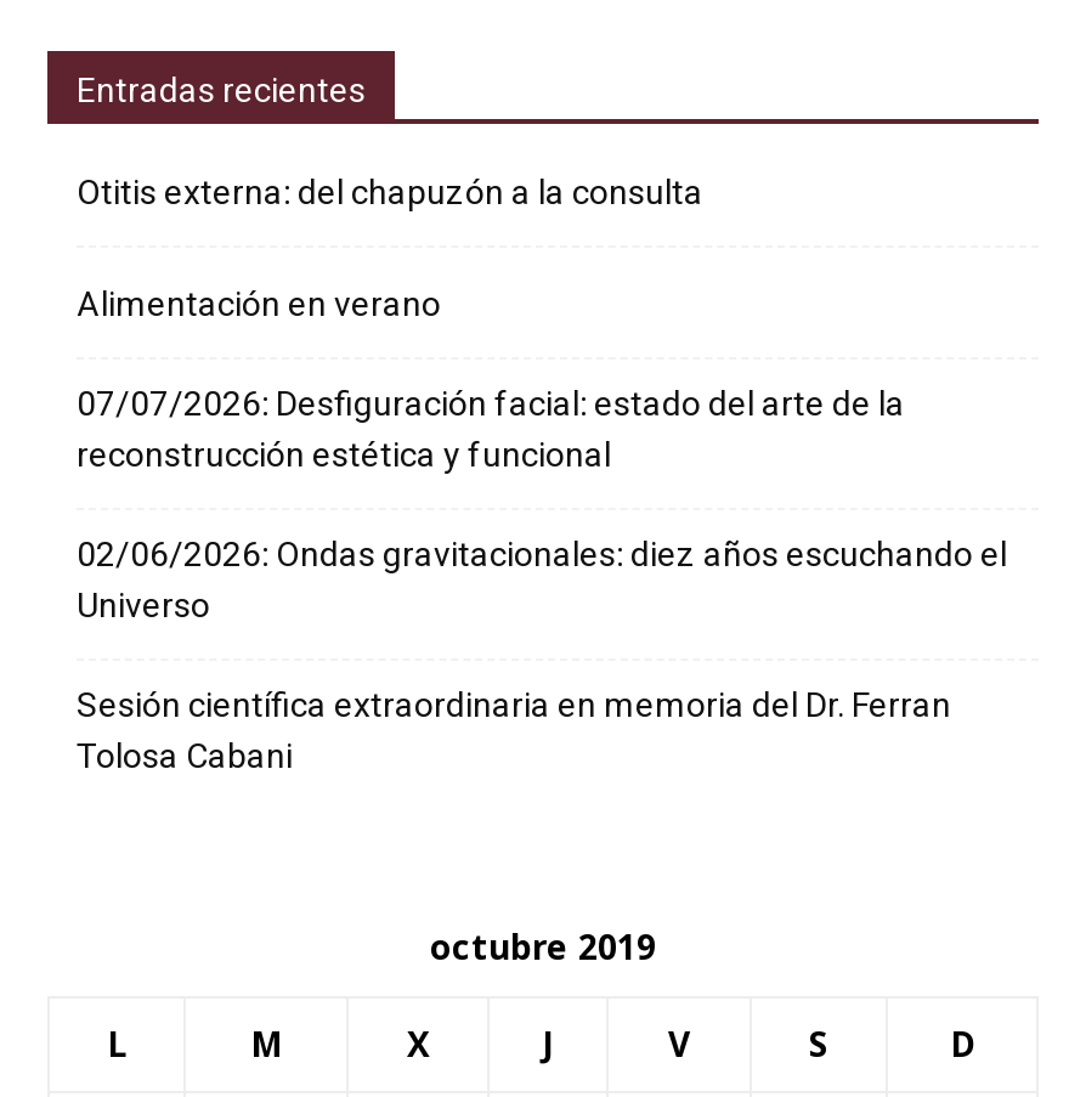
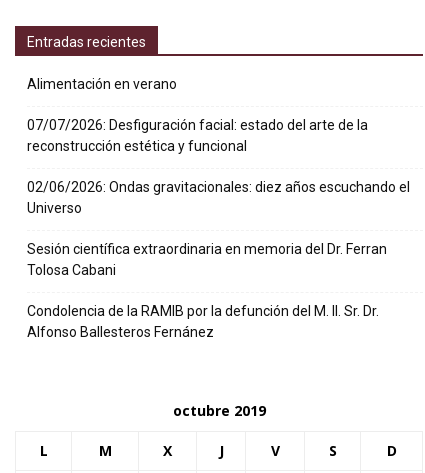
[77,173,703,211] Otitis externa: del chapuzón a la consulta -> none
moved [77,284,1007,775] -> [27,76,410,278]: Alimentación en verano | 07/07/2026: Desfiguración facial: estado del arte de la | reconstrucción estética y funcional | 02/06/2026: Ondas gravitacionales: diez años escuchando el | Universo | Sesión científica extraordinaria en memoria del Dr. Ferran | Tolosa Cabani
none -> [27,303,379,340] Condolencia de la RAMIB por la defunción del M. Il. Sr. Dr. | Alfonso Ballesteros Fernánez

